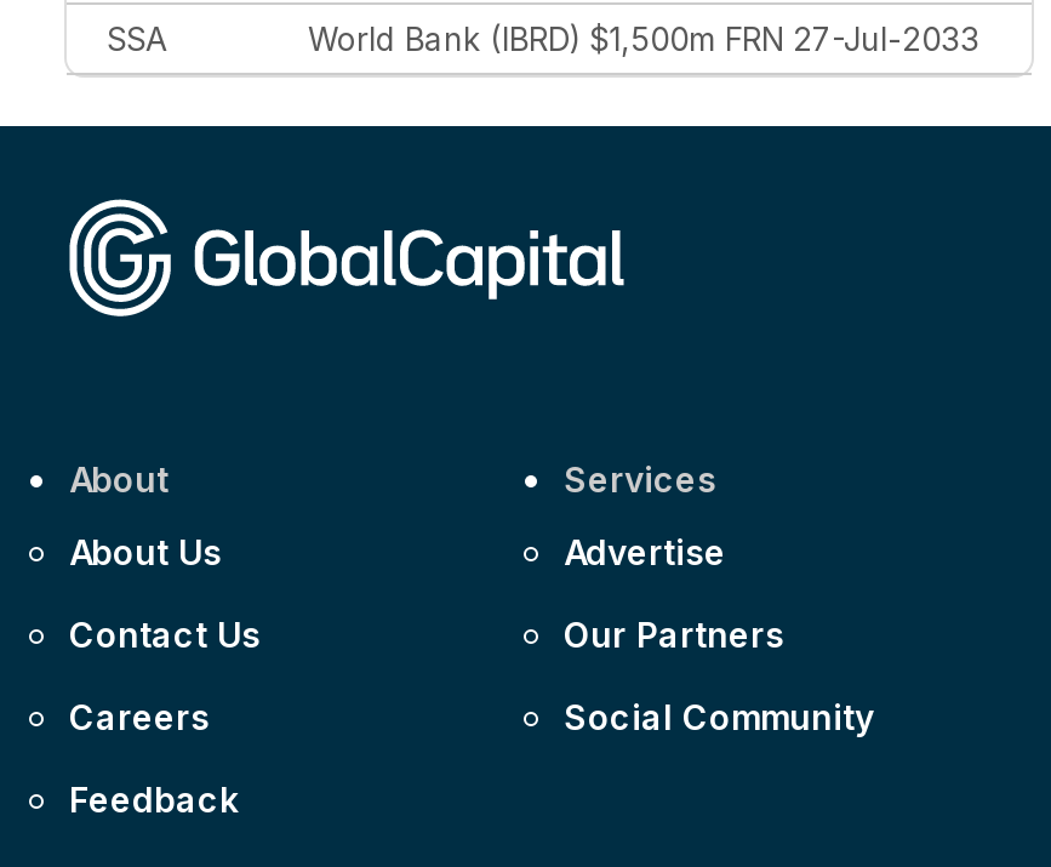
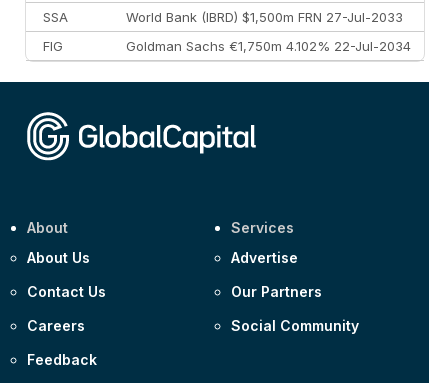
none -> [42,38,410,54] FIG | Goldman Sachs €1,750m 4.102% 22-Jul-2034

